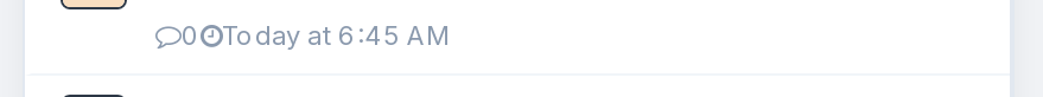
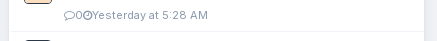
[222,19,450,52] Today at 6:45 AM -> [92,8,208,22] Yesterday at 5:28 AM

